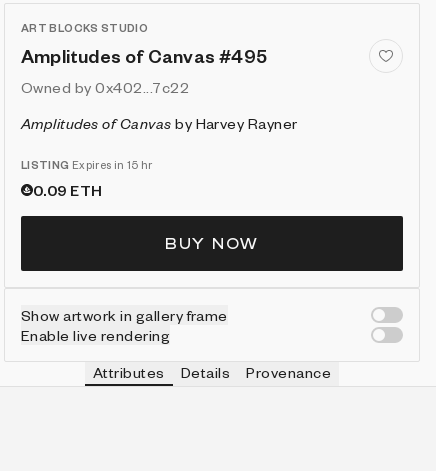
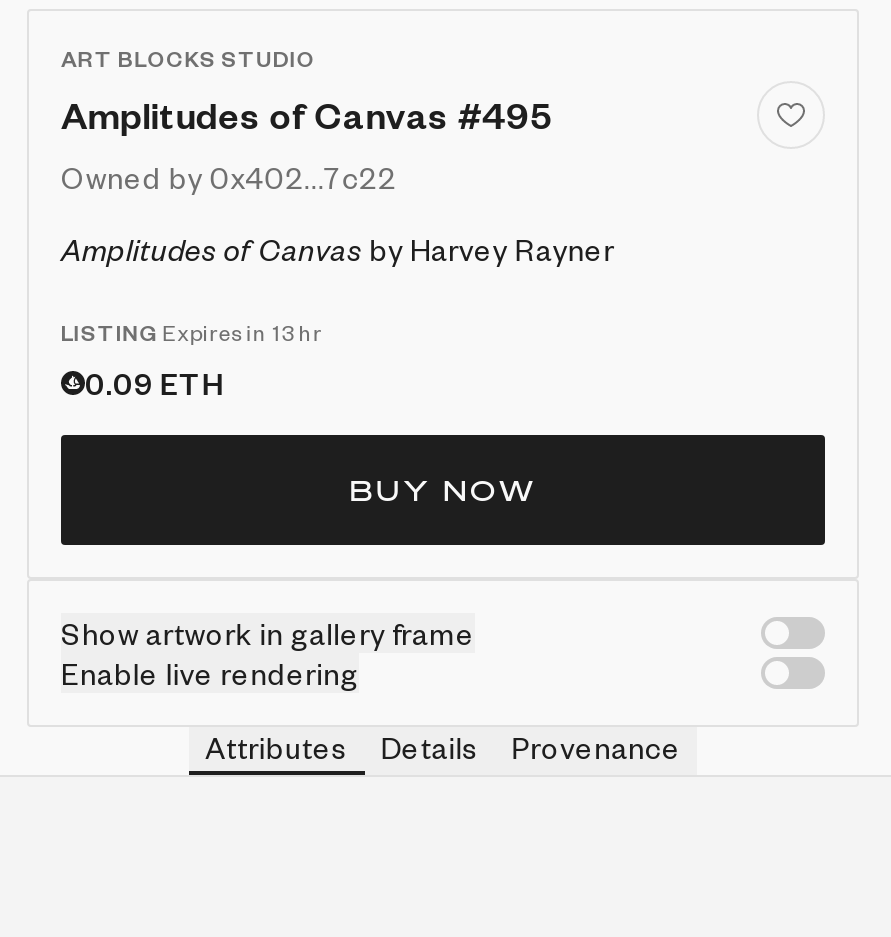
[21,158,153,171] LISTING Expires in 15 hr -> [61,319,322,345] LISTING Expires in 13 hr

